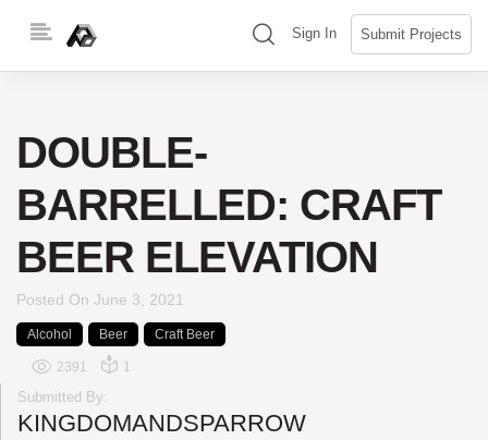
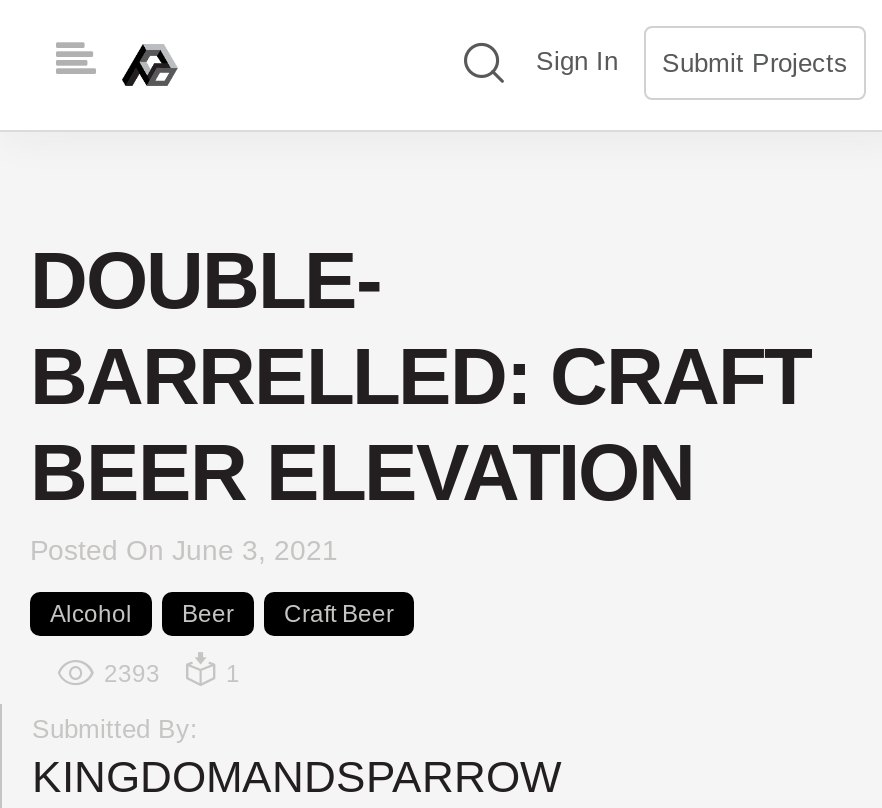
[57,359,87,374] 2391 -> [104,659,160,687] 2393

